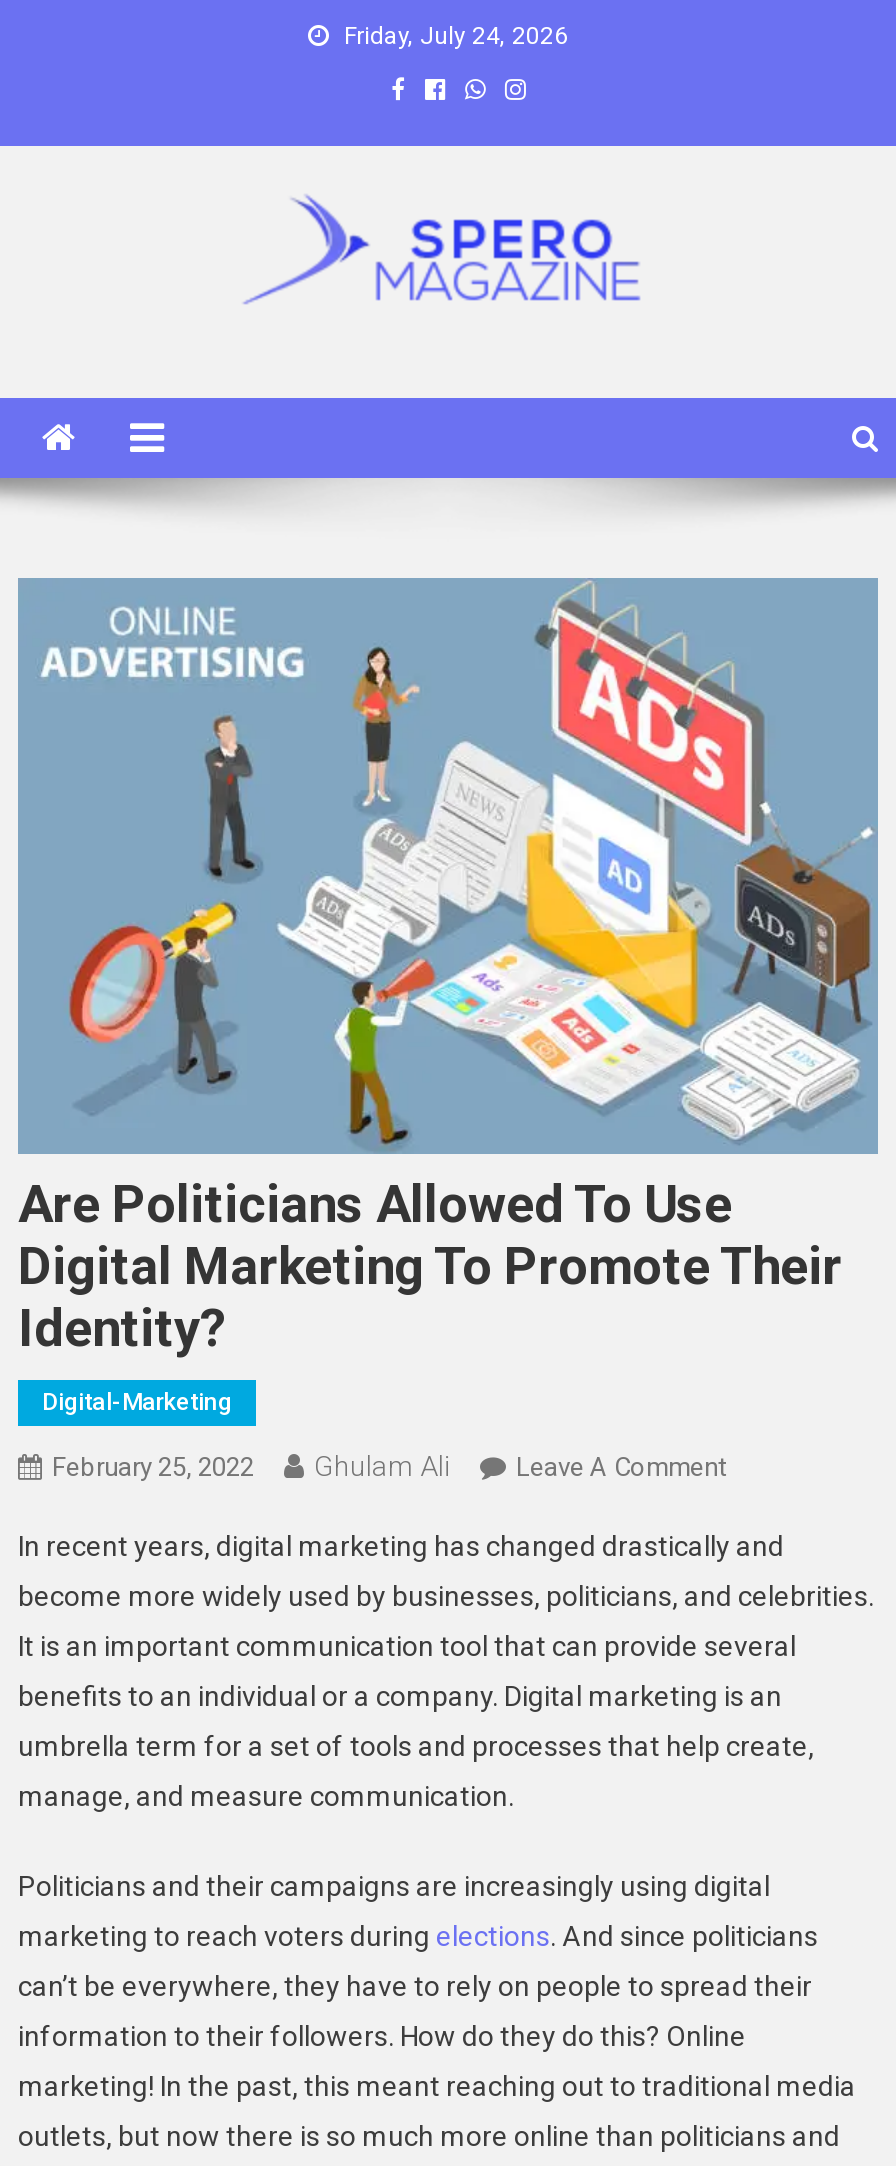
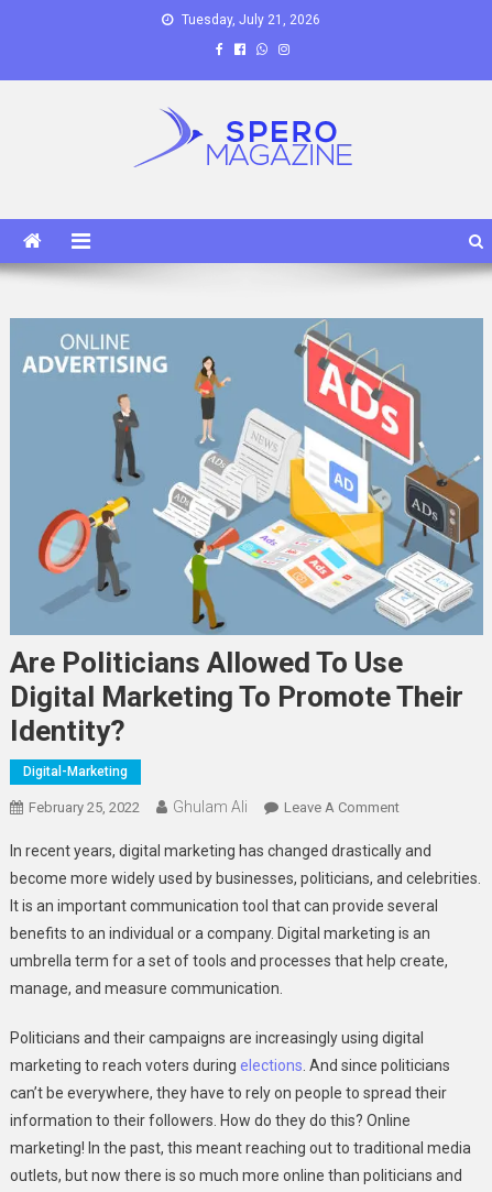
[344,22,568,50] Friday, July 24, 2026 -> [182,12,320,28] Tuesday, July 21, 2026

